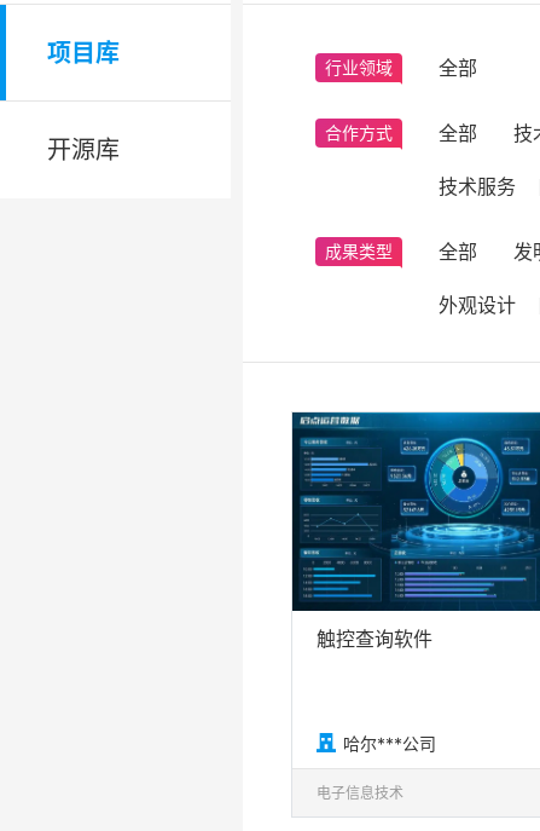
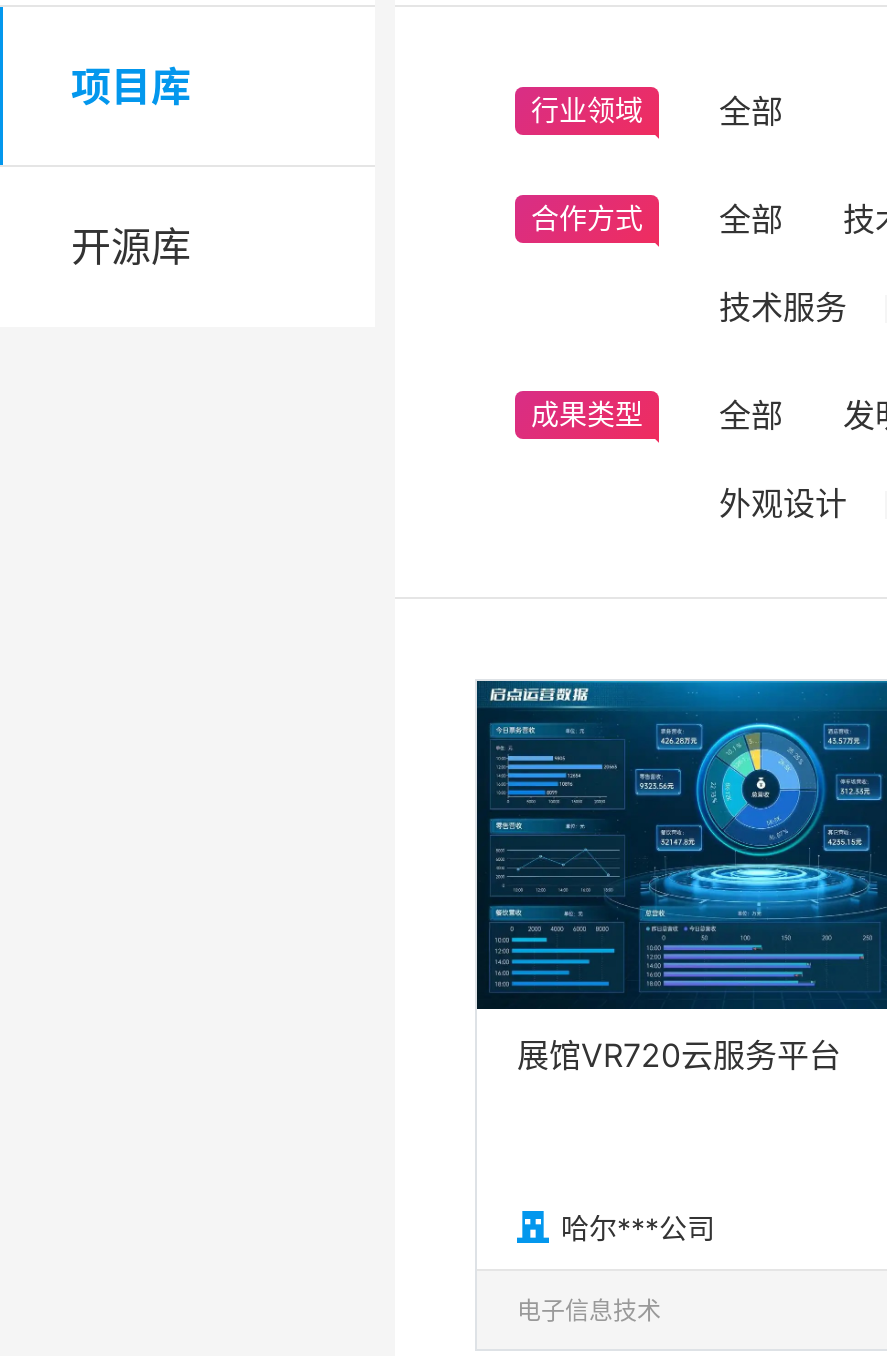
[317,627,432,651] 触控查询软件 -> [517,1035,841,1075] 展馆VR720云服务平台

